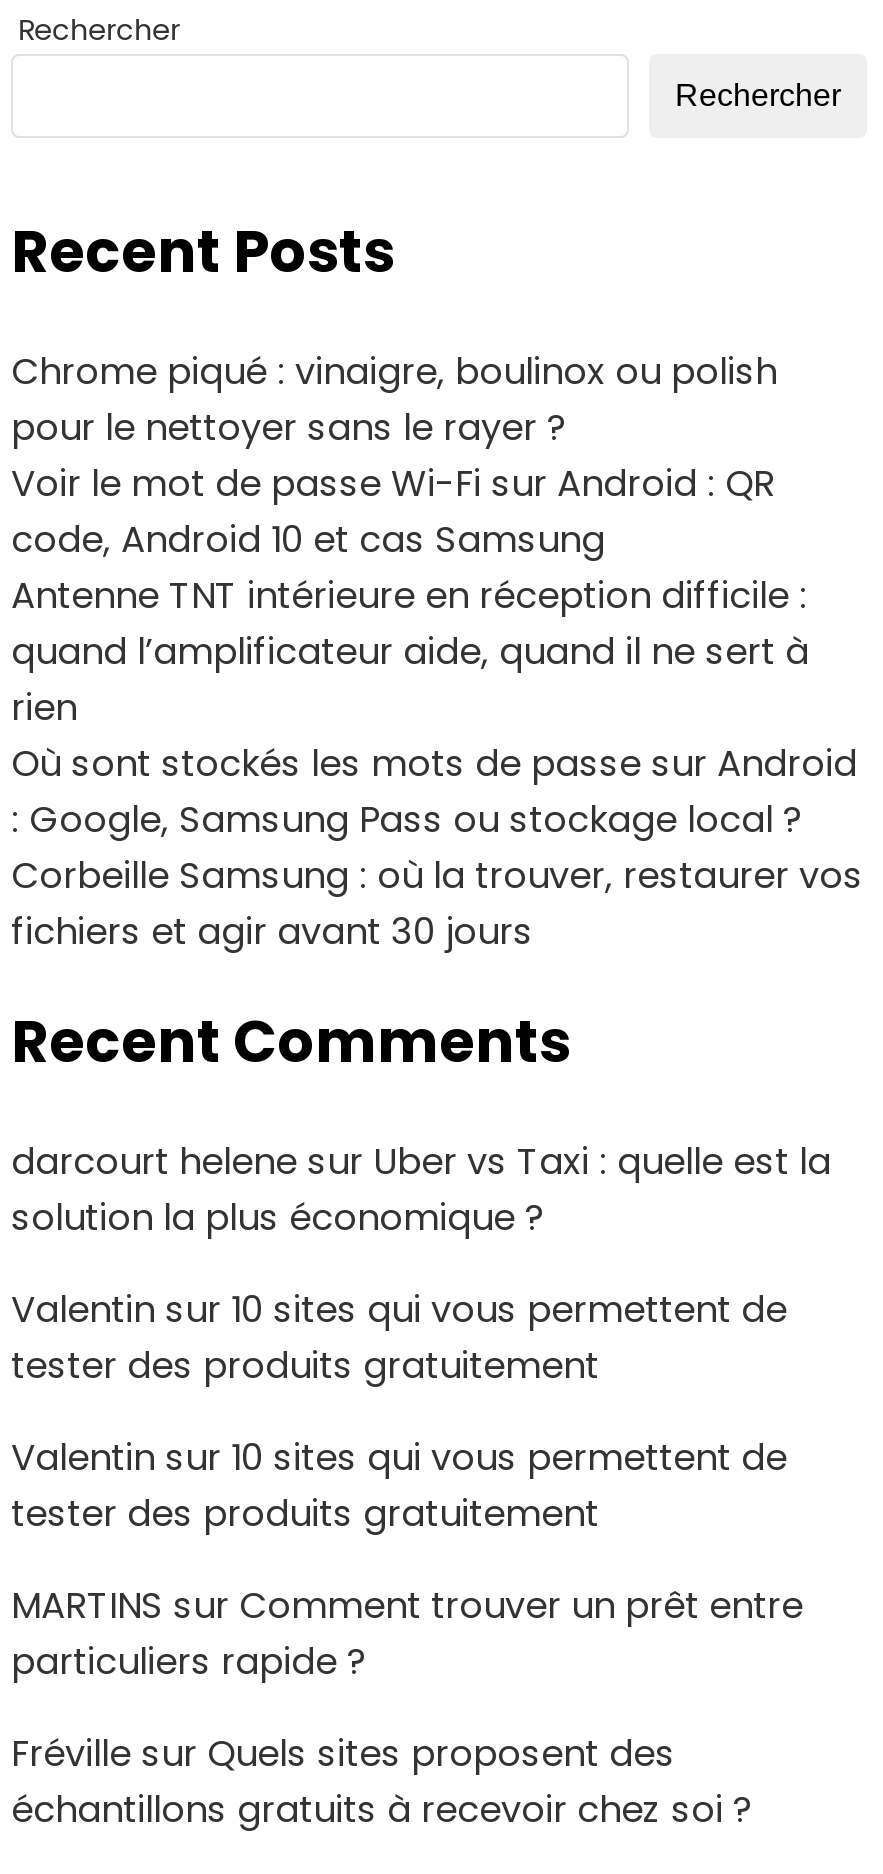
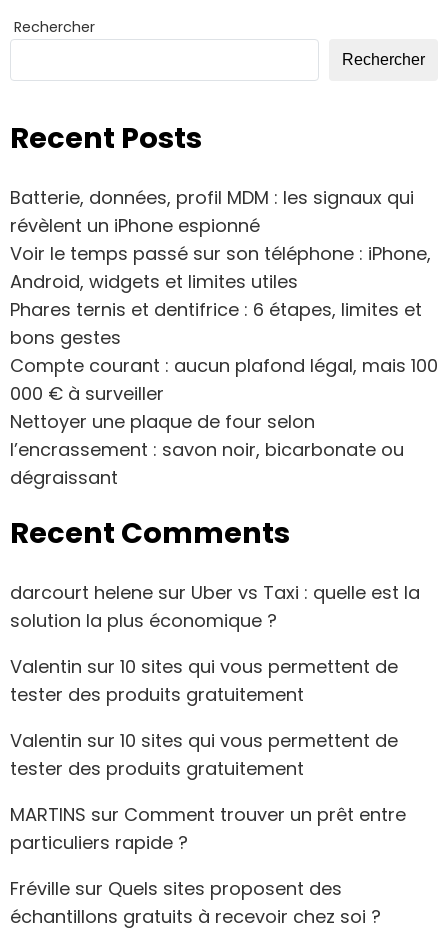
[11,346,863,956] Chrome piqué : vinaigre, boulinox ou polish | pour le nettoyer sans le rayer ? | Voir le mot de passe Wi-Fi sur Android : QR | code, Android 10 et cas Samsung | Antenne TNT intérieure en réception difficile : | quand l’amplificateur aide, quand il ne sert à | rien | Où sont stockés les mots de passe sur Android | : Google, Samsung Pass ou stockage local ? | Corbeille Samsung : où la trouver, restaurer vos | fichiers et agir avant 30 jours -> [10,185,438,490] Batterie, données, profil MDM : les signaux qui | révèlent un iPhone espionné | Voir le temps passé sur son téléphone : iPhone, | Android, widgets et limites utiles | Phares ternis et dentifrice : 6 étapes, limites et | bons gestes | Compte courant : aucun plafond légal, mais 100 | 000 € à surveiller | Nettoyer une plaque de four selon | l’encrassement : savon noir, bicarbonate ou | dégraissant

